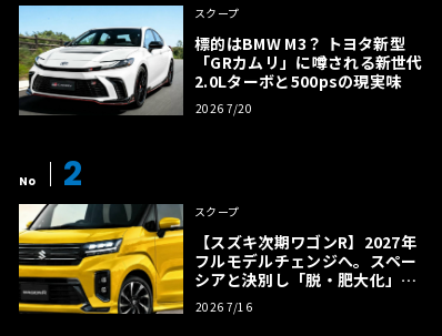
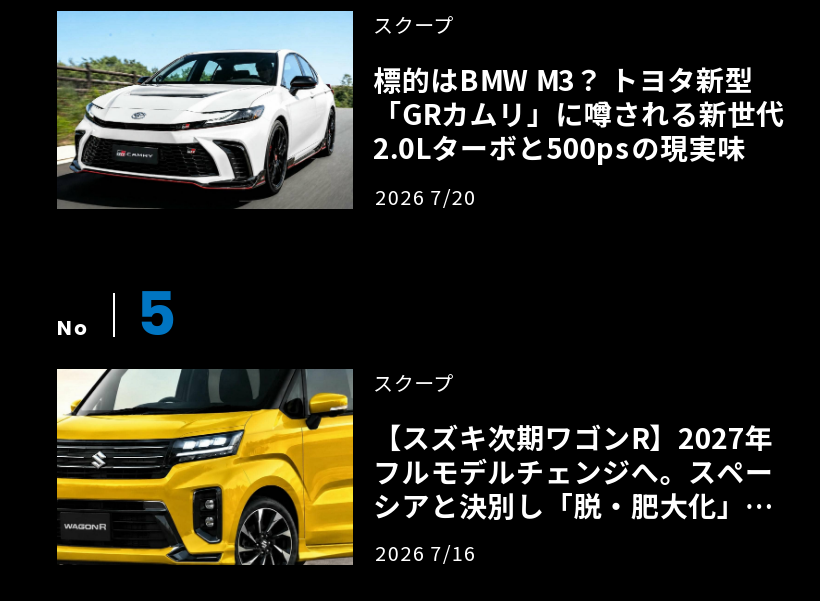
[19,151,82,197] No 2 -> [57,272,175,356] No 5

